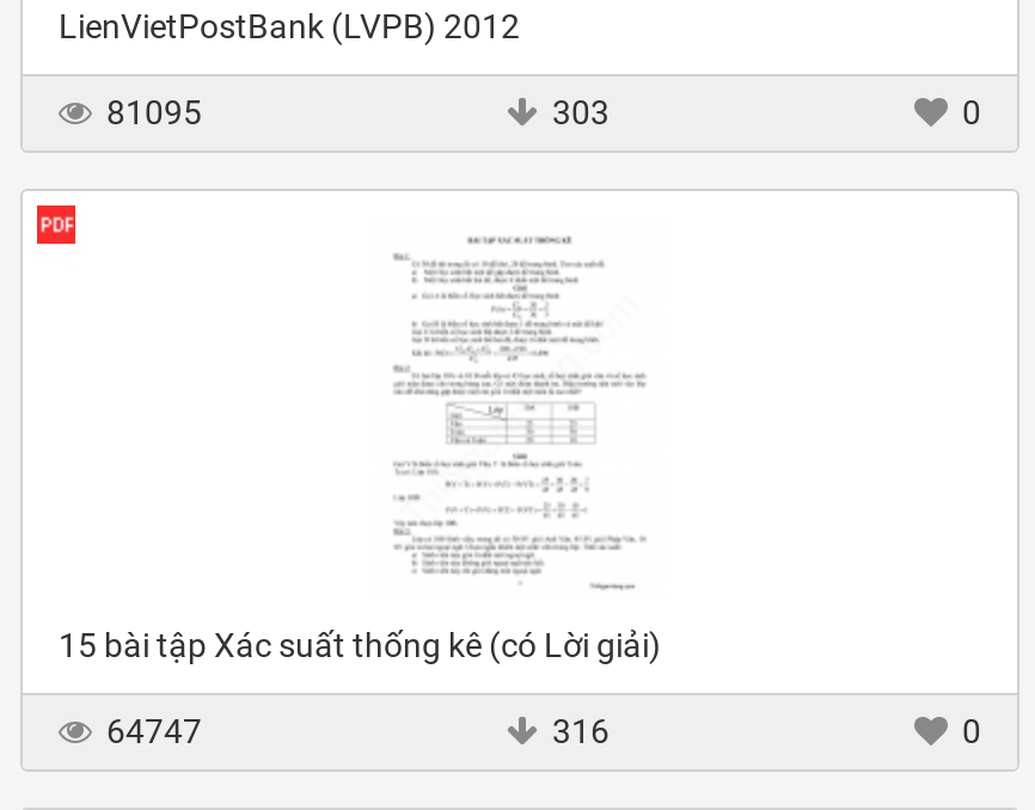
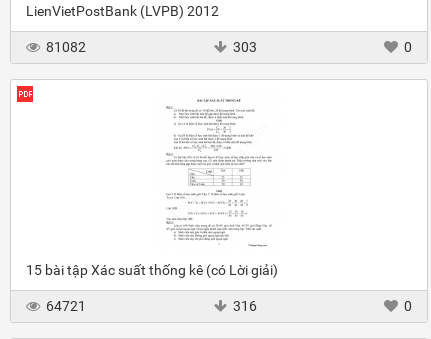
[99,93,202,131] 81095 -> [43,39,86,55] 81082
[99,712,202,750] 64747 -> [43,298,86,314] 64721

